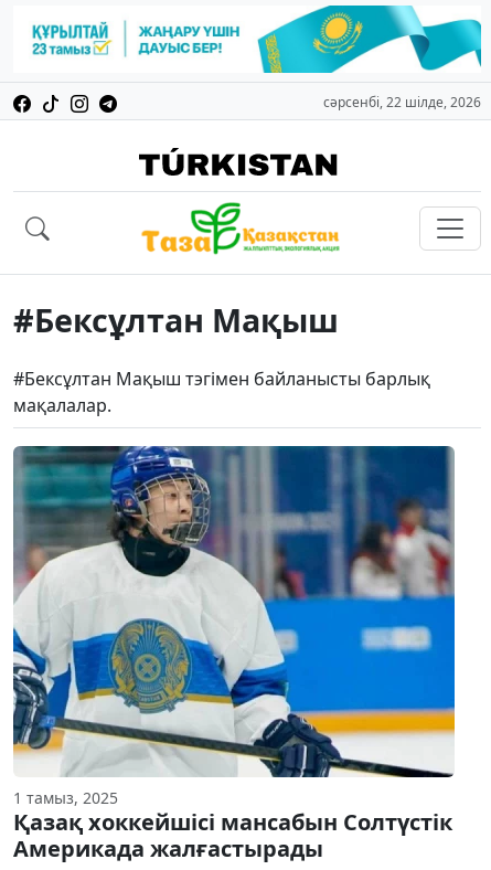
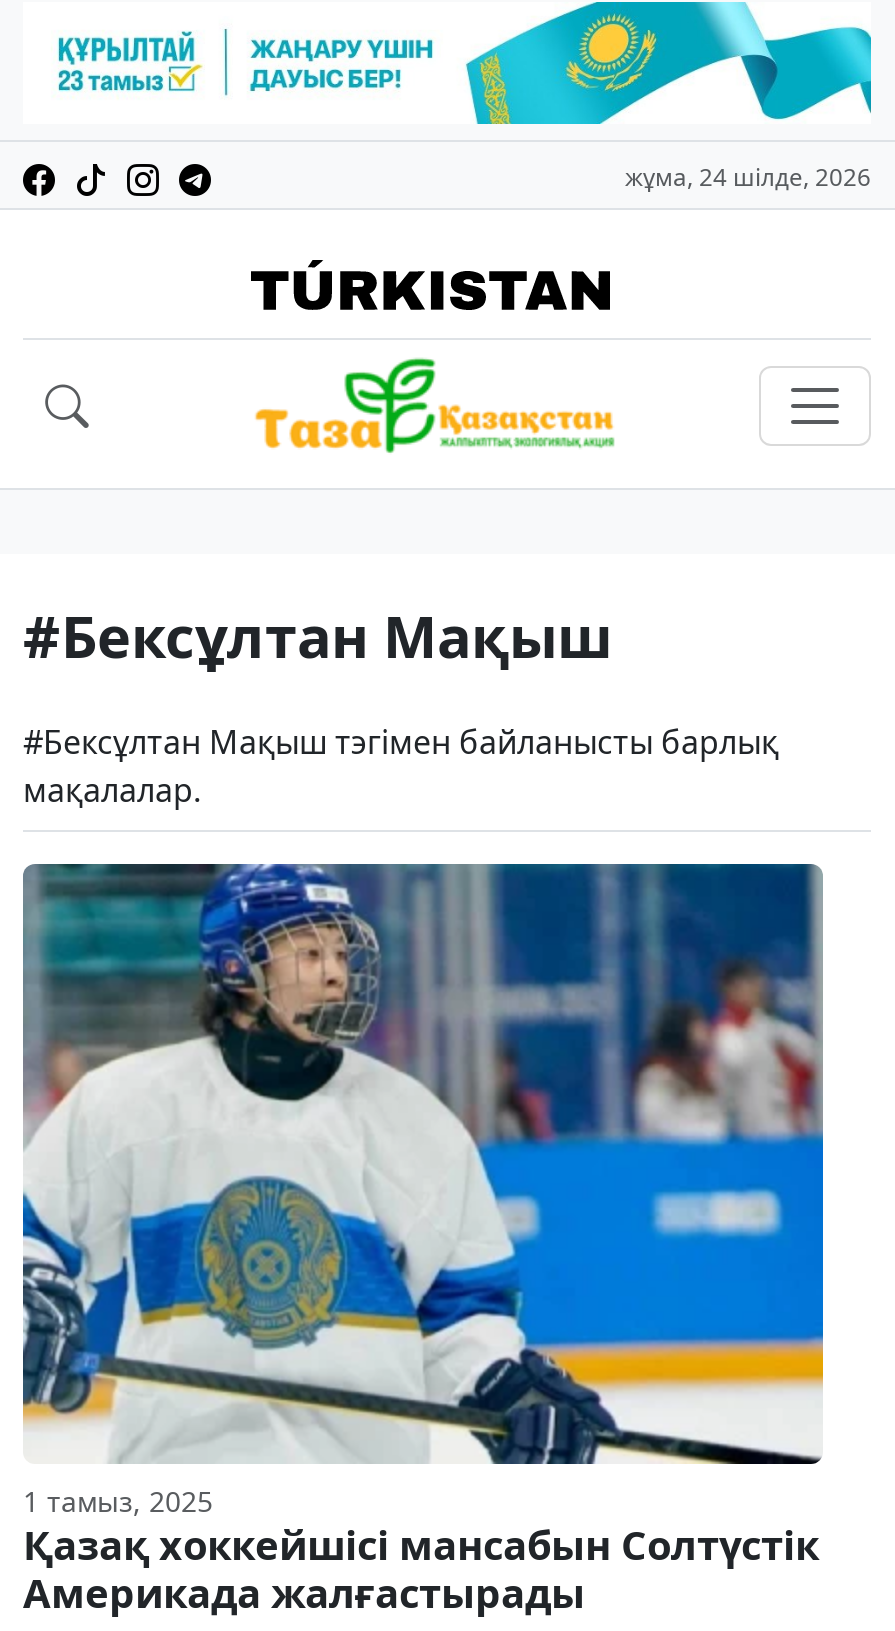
[323,93,481,112] сәрсенбі, 22 шілде, 2026 -> [625,160,871,194] жұма, 24 шілде, 2026

